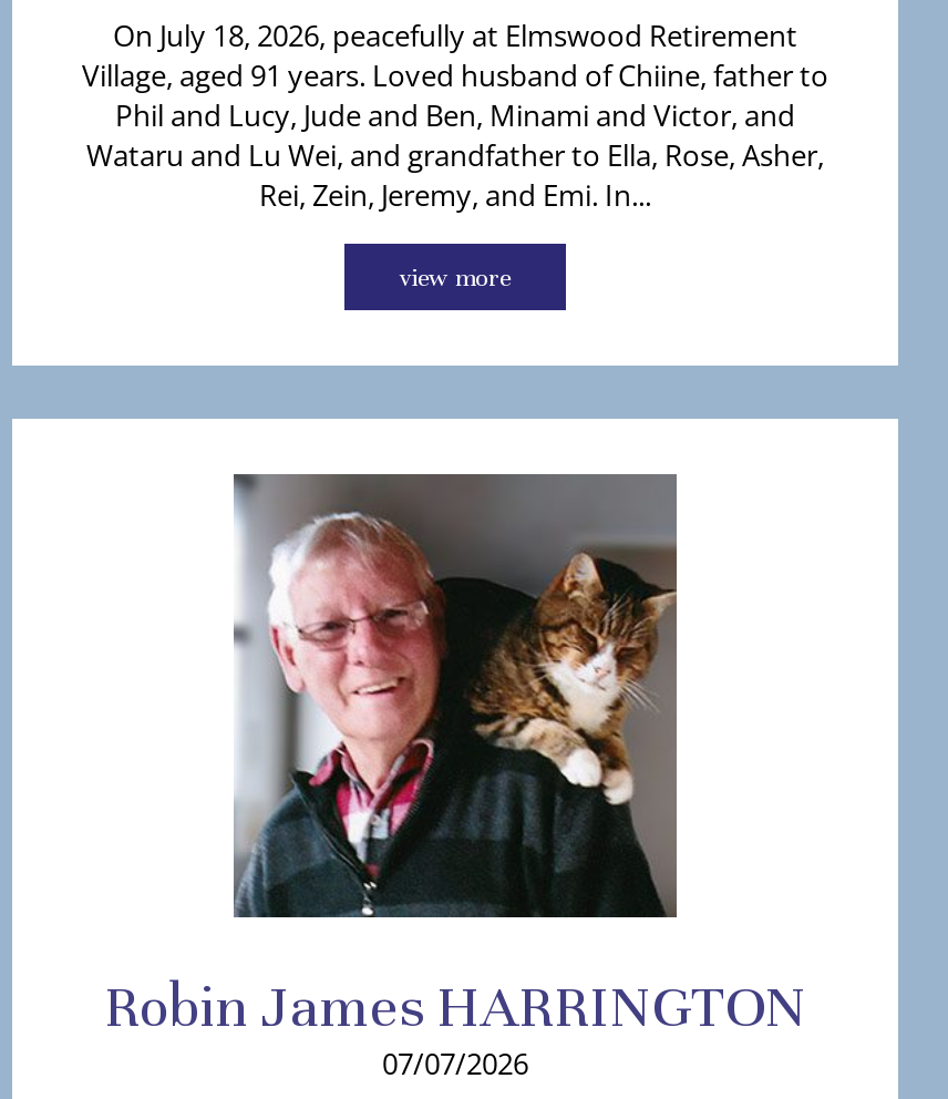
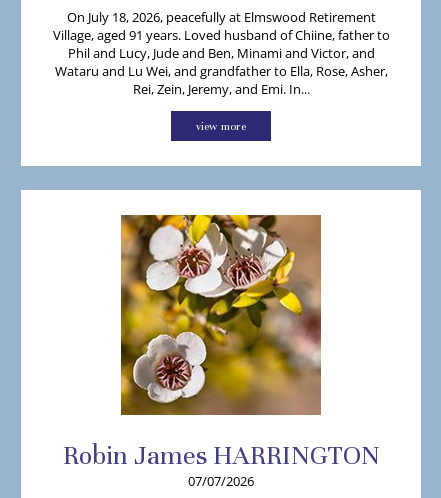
[231,472,677,920] [image] -> [120,214,321,416] [image]

